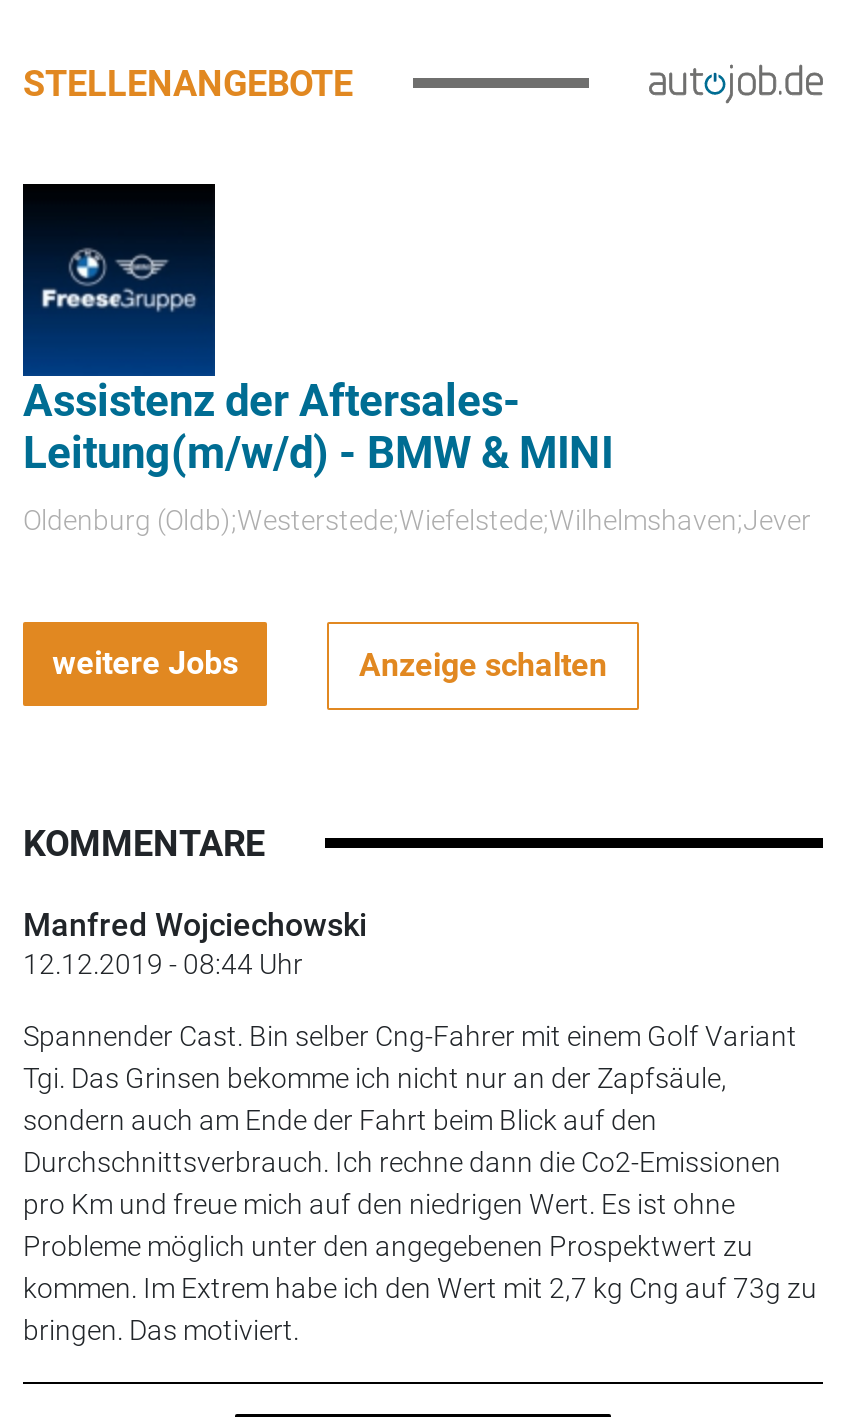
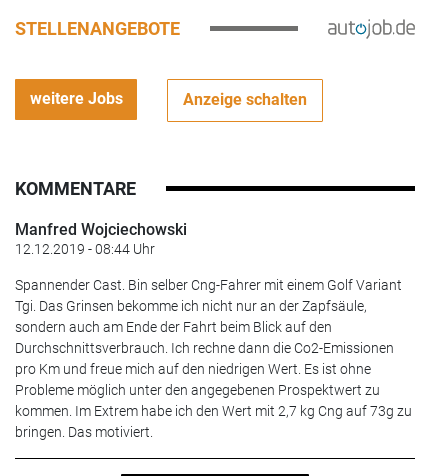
[21,182,811,536] [image] | Assistenz der Aftersales- | Leitung(m/w/d) - BMW & MINI | Oldenburg (Oldb);Westerstede;Wiefelstede;Wilhelmshaven;Jever -> none

